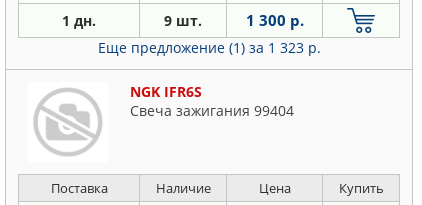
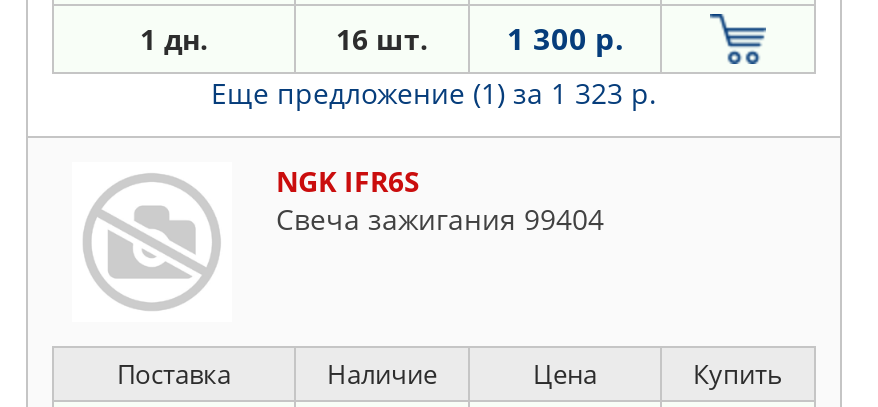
[164,11,202,30] 9 шт. -> [336,20,428,58] 16 шт.

